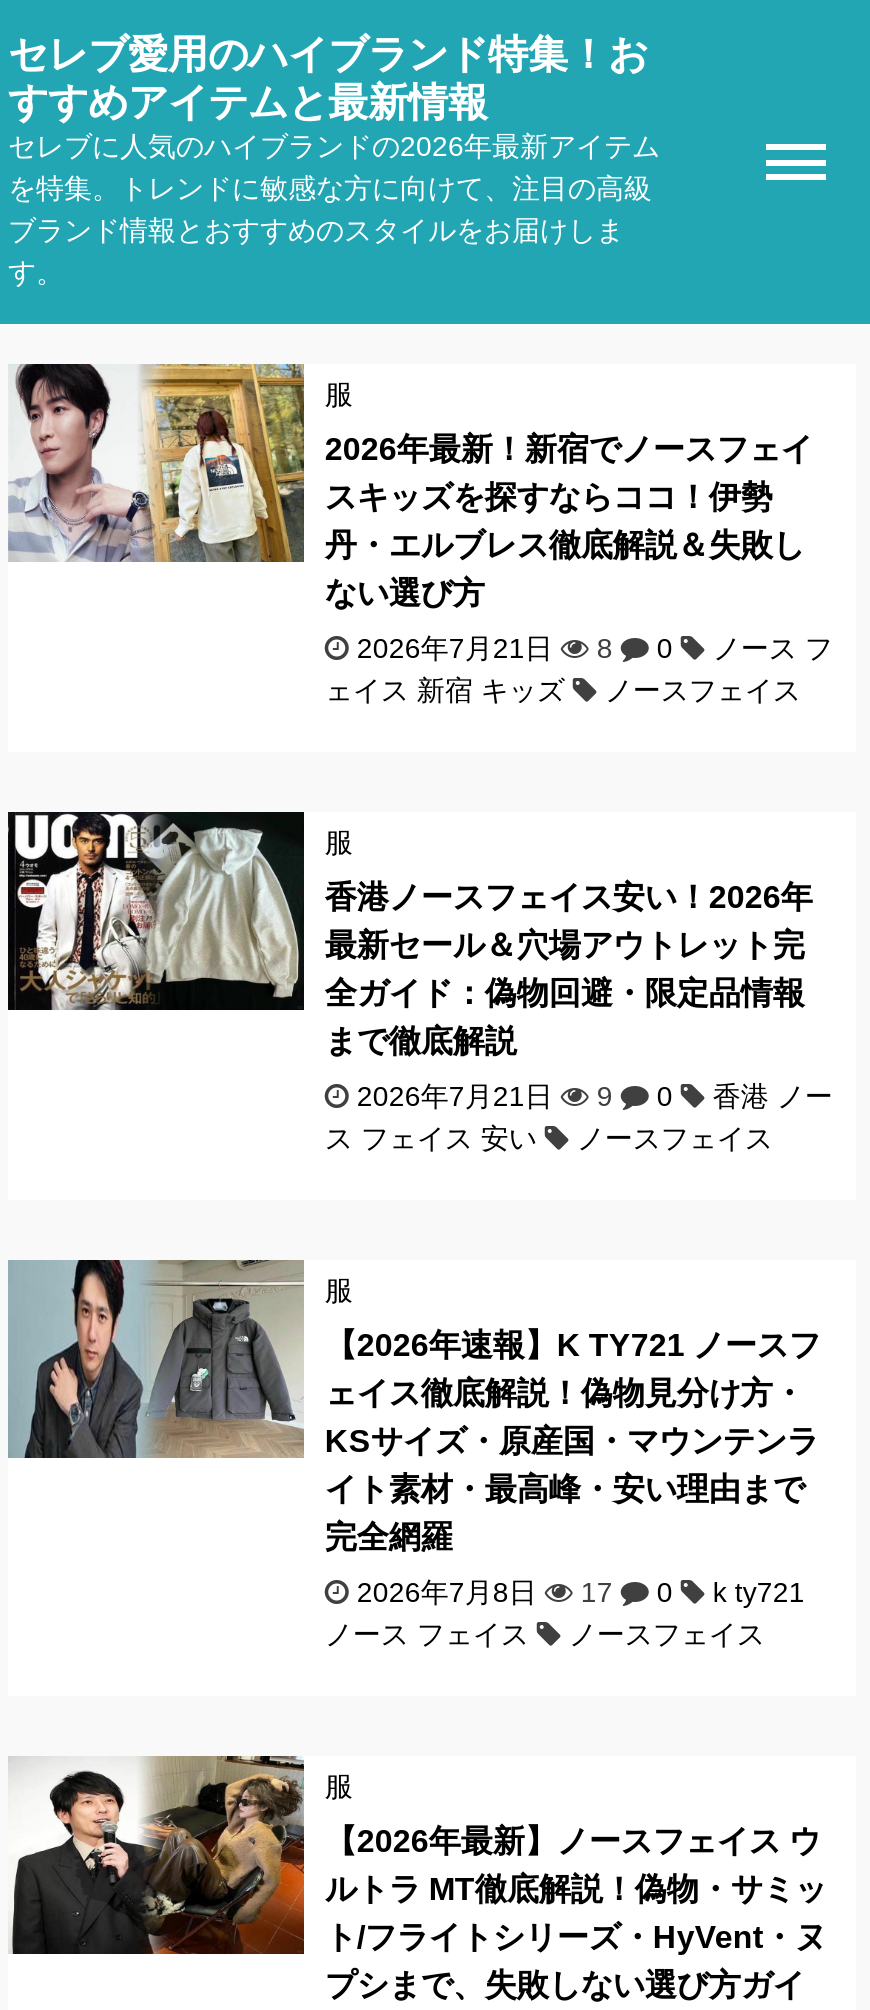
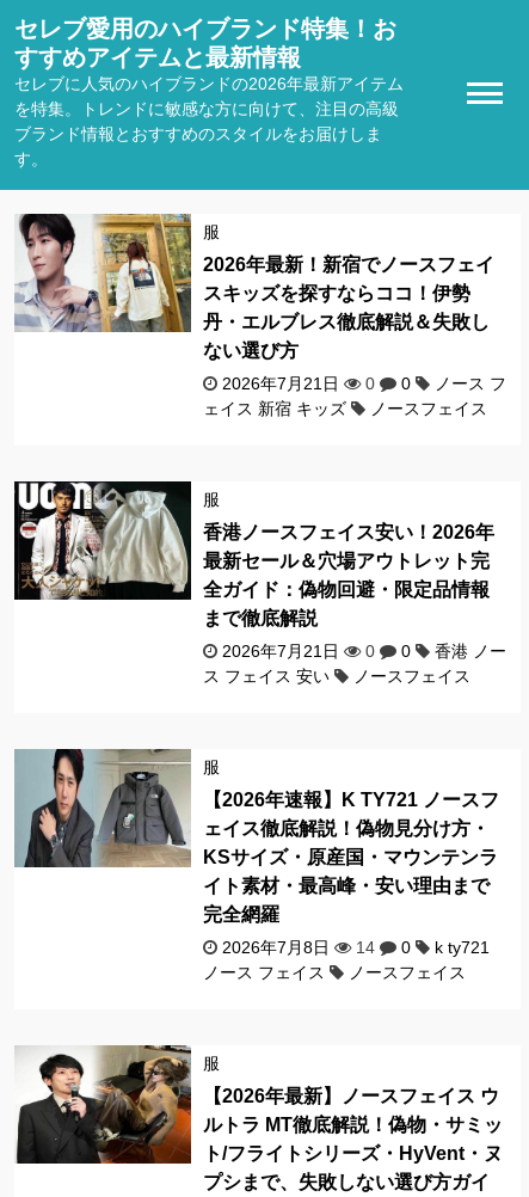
[357,632,833,664] 2026年7月21日 8 0 ノース フ -> [223,374,507,393] 2026年7月21日 0 0 ノース フ
[357,1080,833,1112] 2026年7月21日 9 0 香港 ノー -> [223,642,507,661] 2026年7月21日 0 0 香港 ノー
[357,1576,805,1608] 2026年7月8日 17 0 k ty721 -> [223,938,490,957] 2026年7月8日 14 0 k ty721

